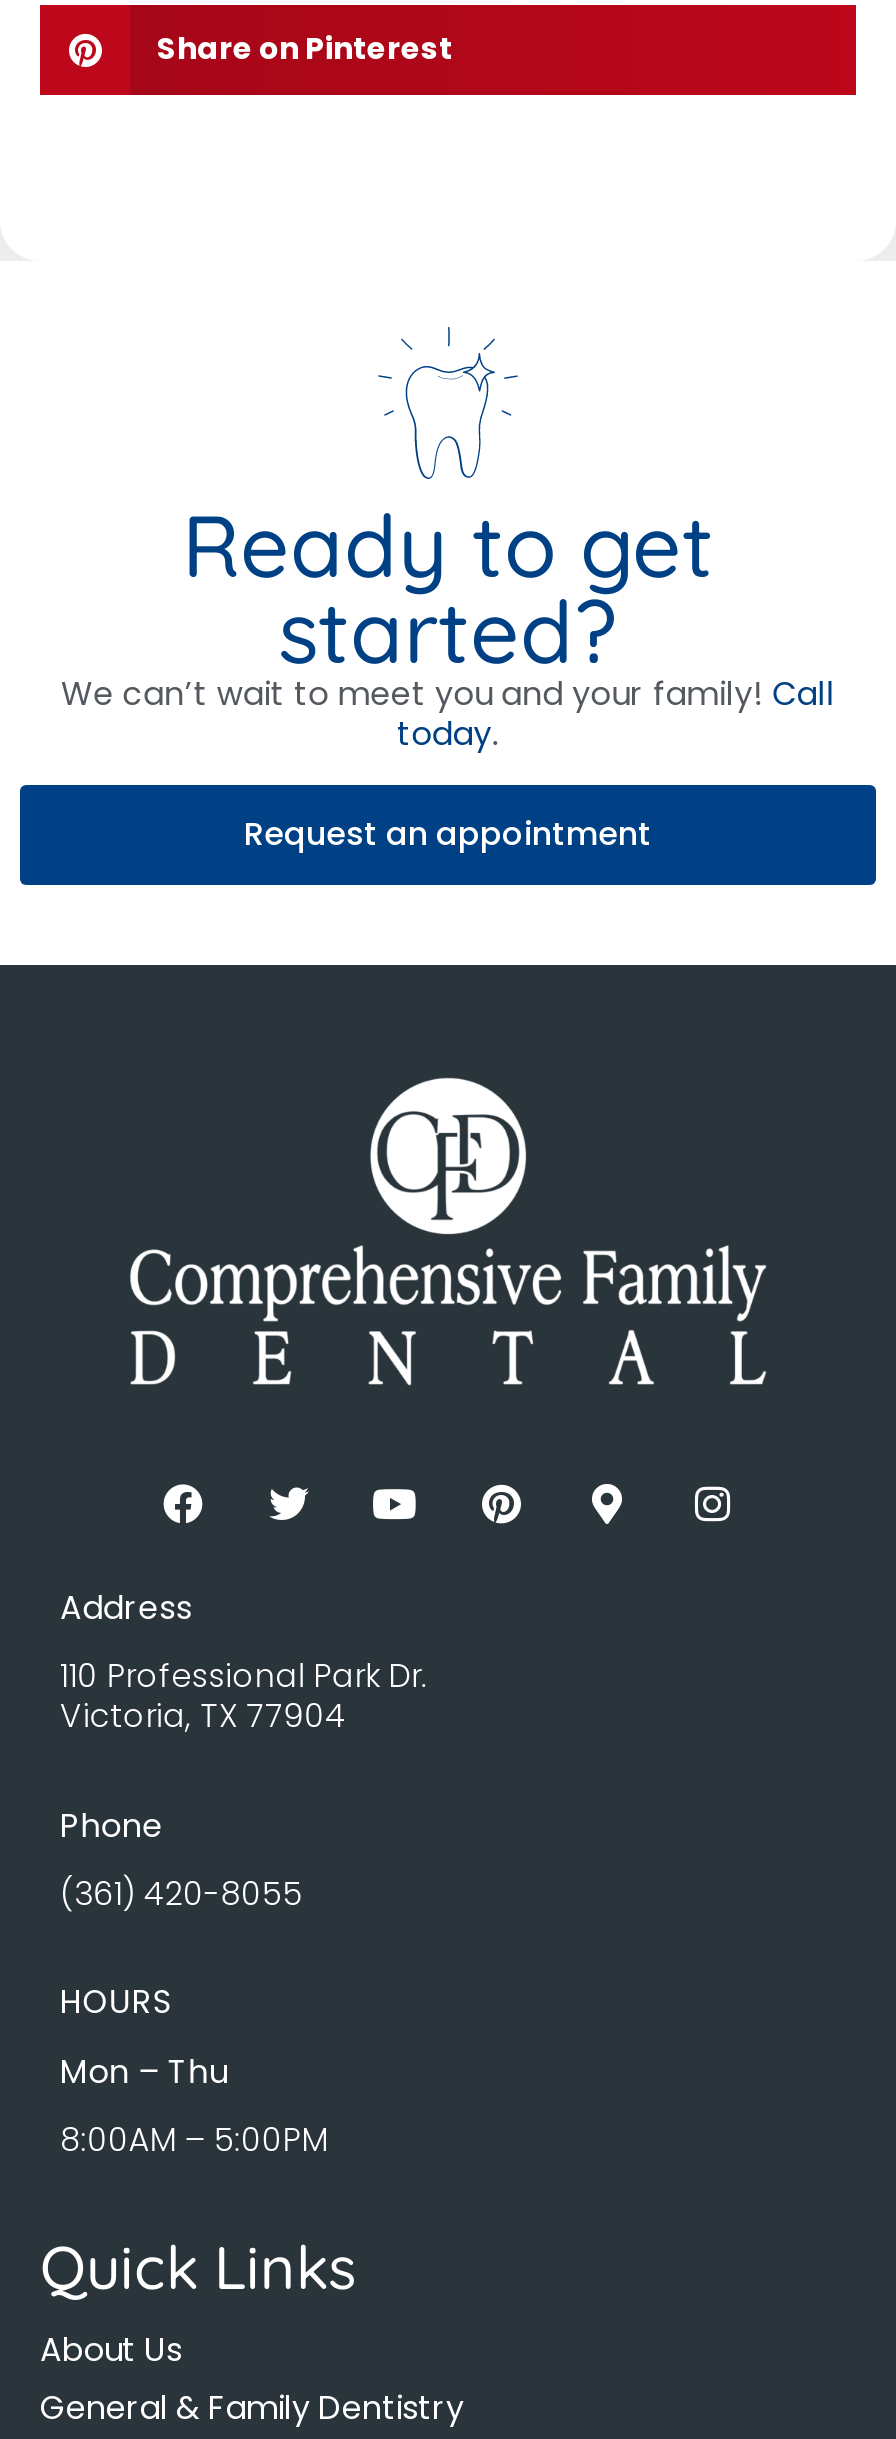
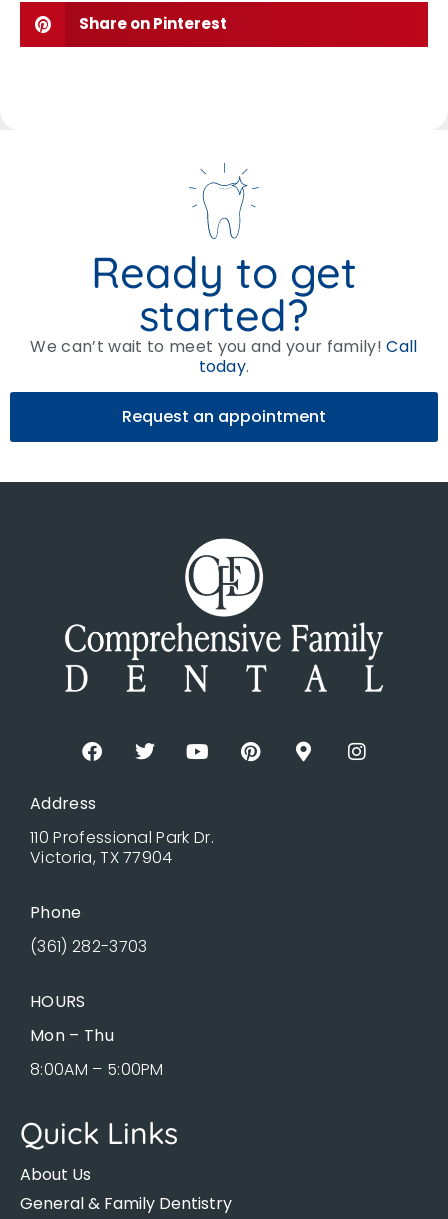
[60,1871,303,1917] (361) 420-8055 -> [30,935,147,958] (361) 282-3703

